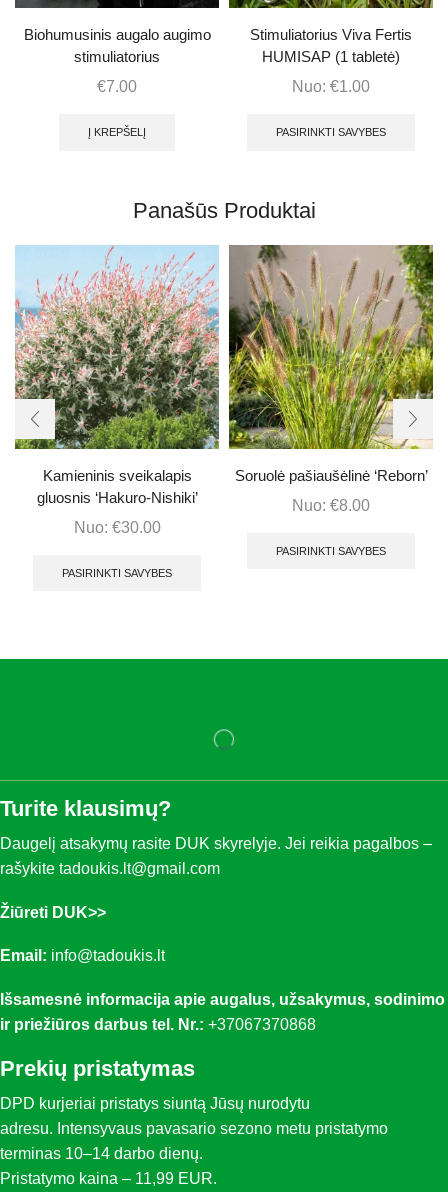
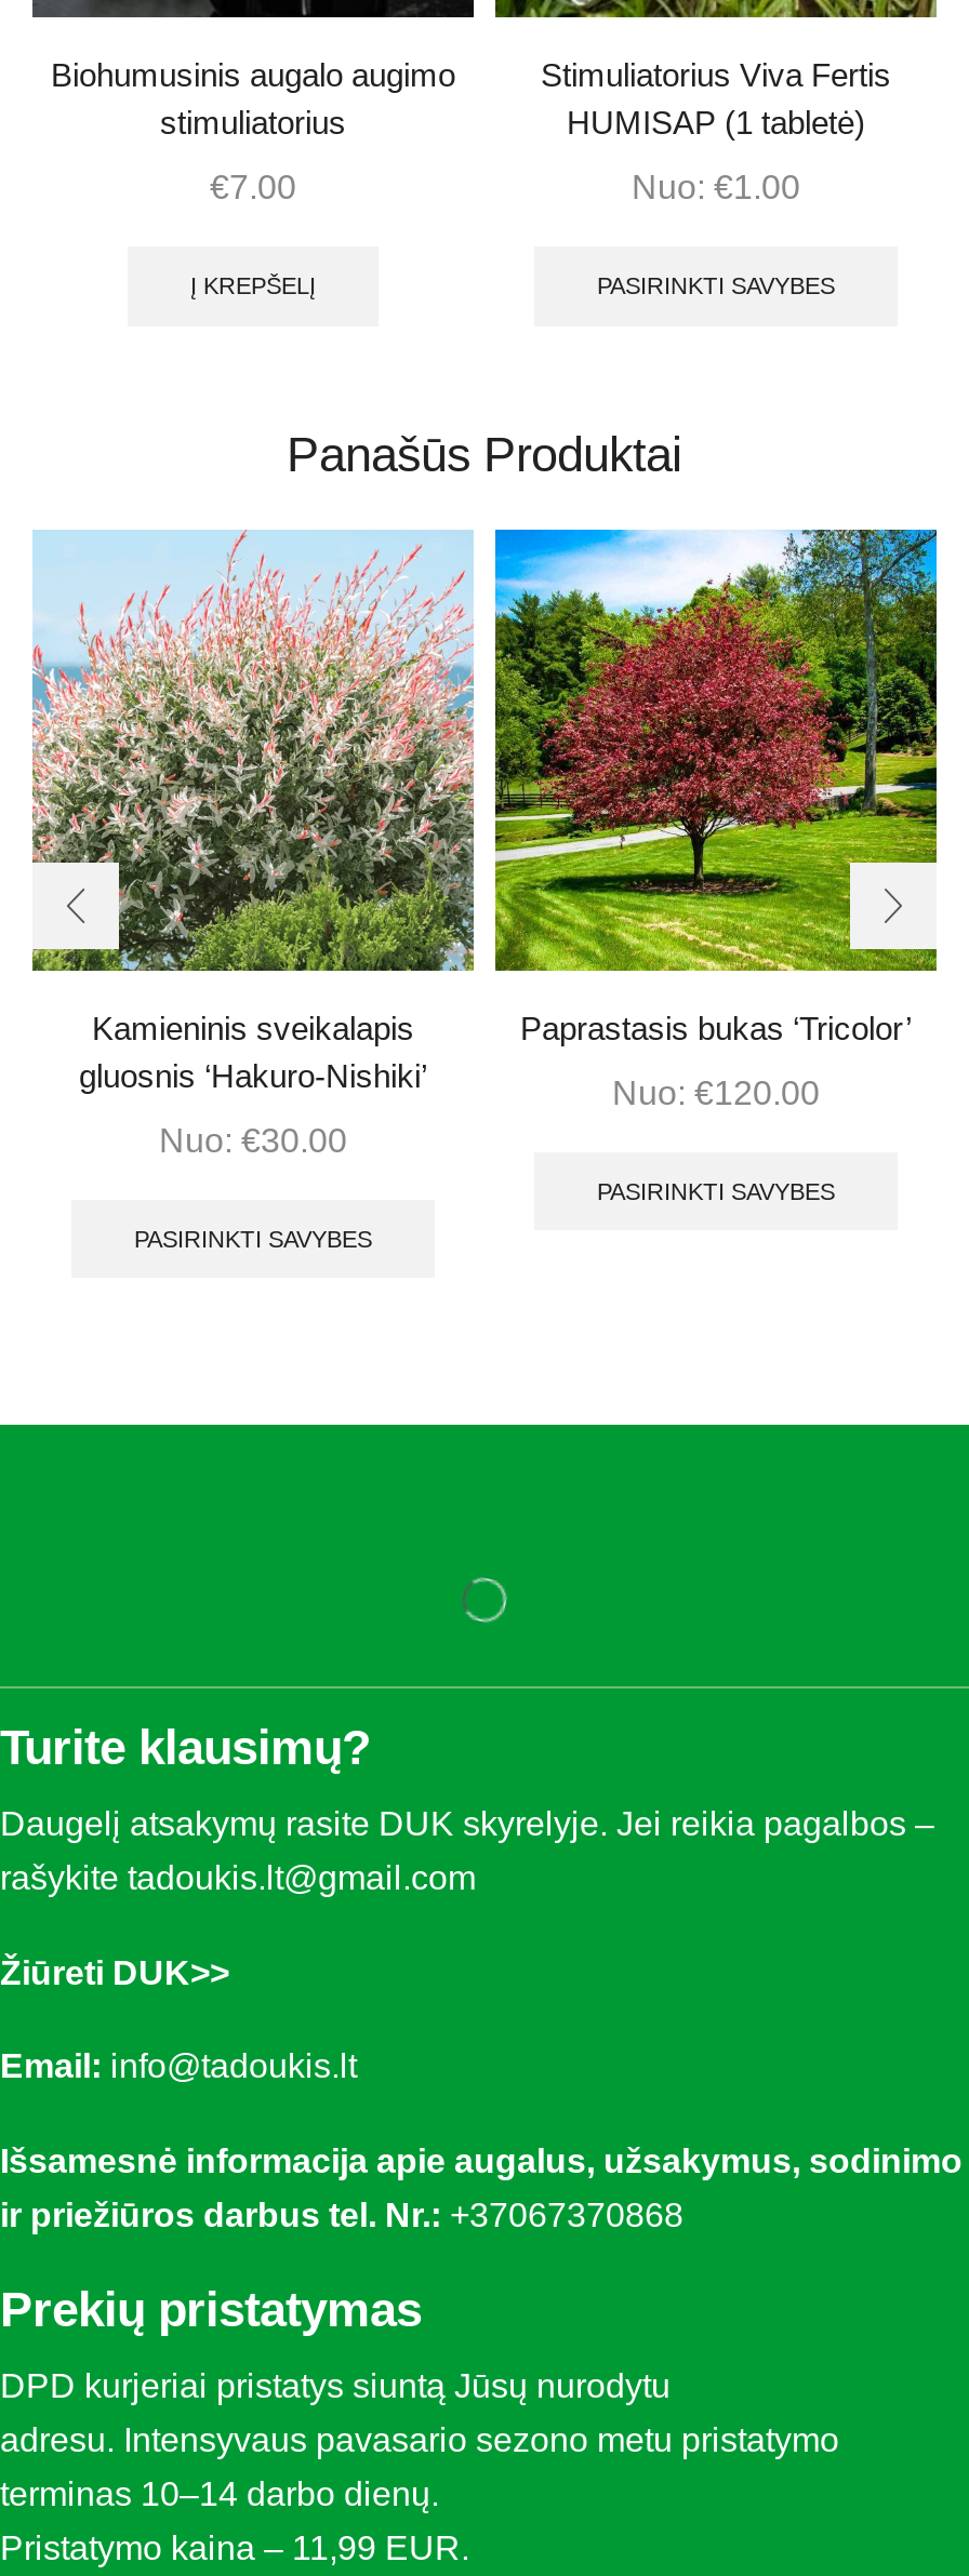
[228,244,434,484] [image] | Soruolė pašiaušėlinė ‘Reborn’ -> [493,528,939,1046] [image] | Paprastasis bukas ‘Tricolor’
[292,497,370,514] Nuo: €8.00 -> [612,1074,820,1111] Nuo: €120.00

